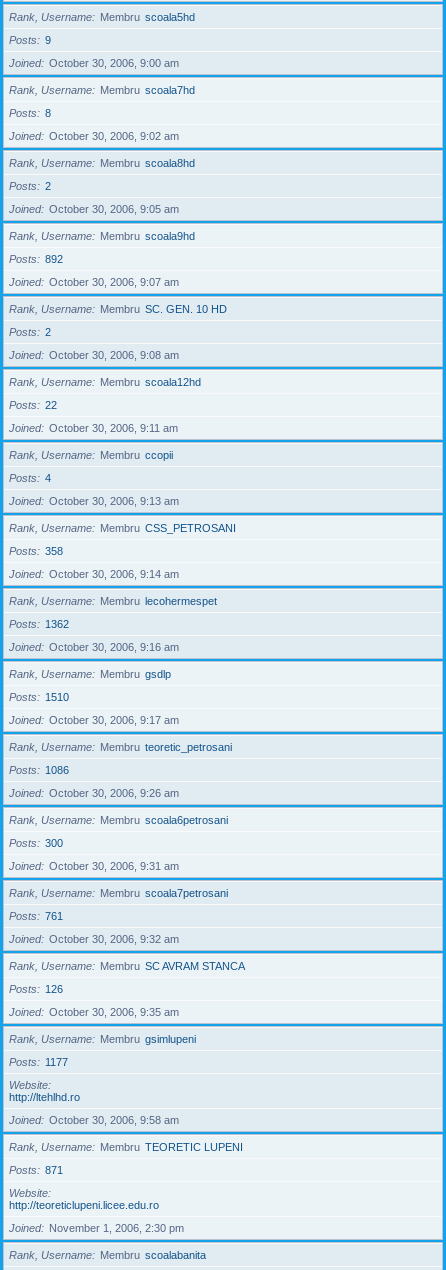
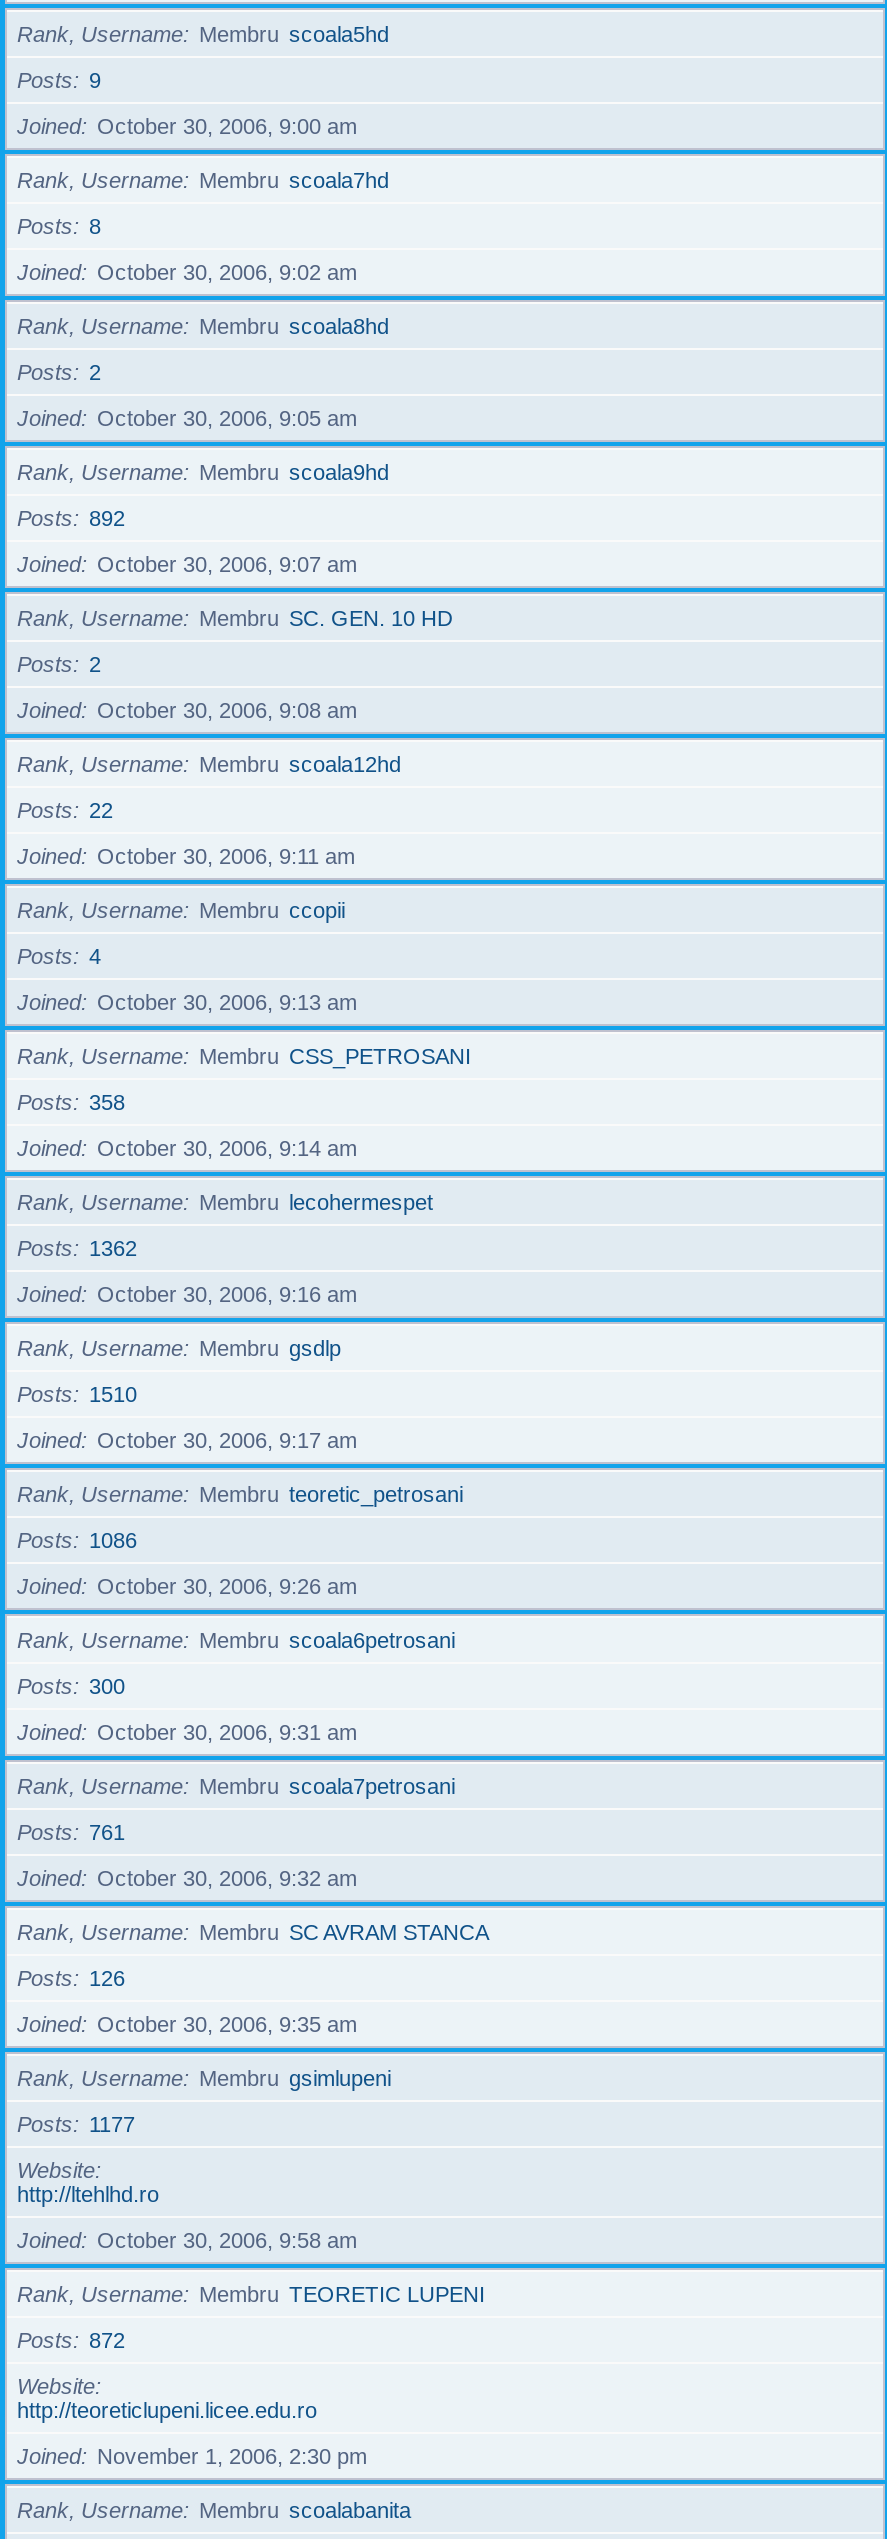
[9,1164,63,1176] Posts 871 -> [17,2328,125,2352] Posts 872

